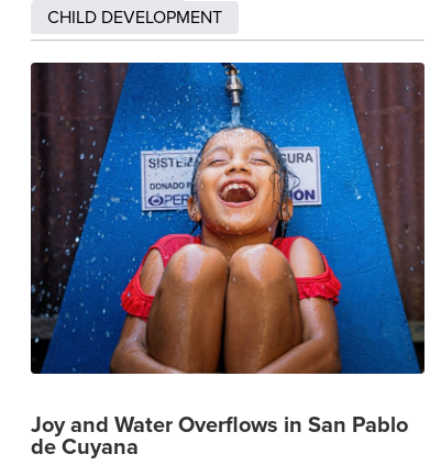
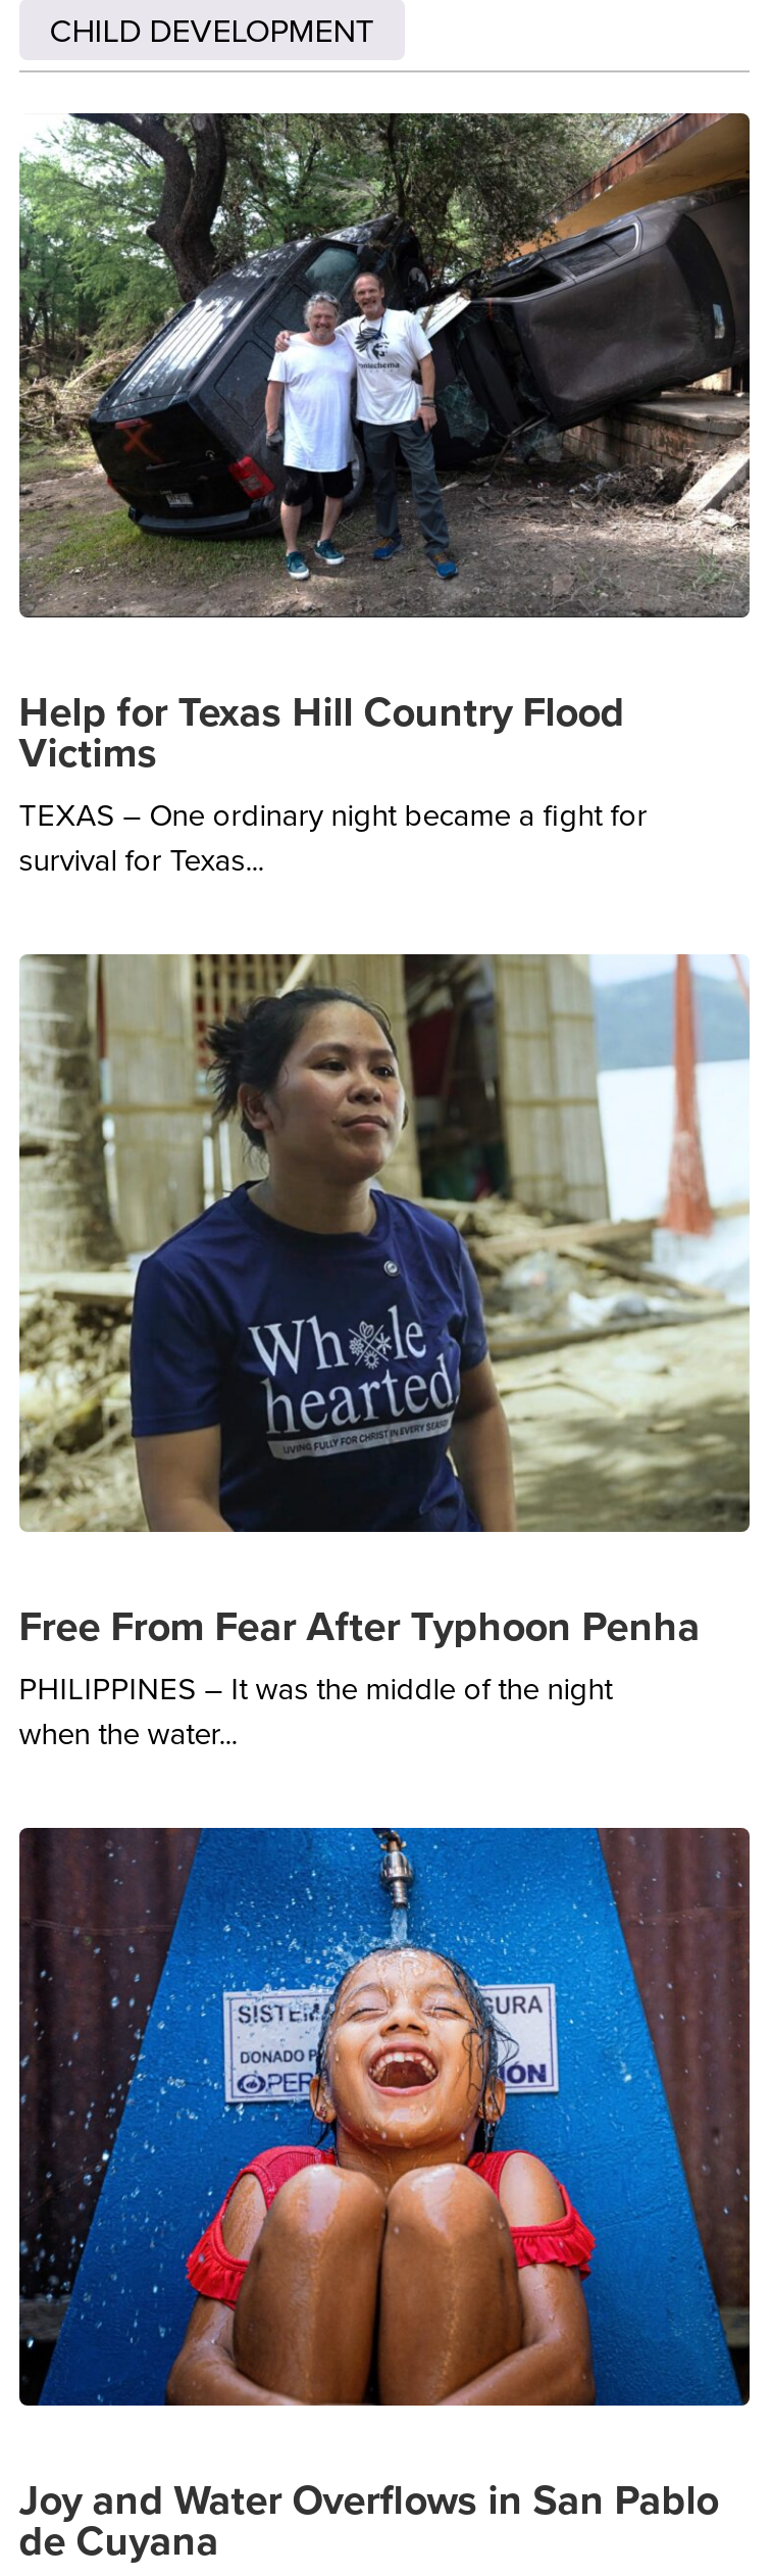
none -> [17,110,750,882] [image] | Help for Texas Hill Country Flood | Victims | TEXAS – One ordinary night became a fight for | survival for Texas...
none -> [17,951,752,1755] [image] | Free From Fear After Typhoon Penha | PHILIPPINES – It was the middle of the night | when the water...

